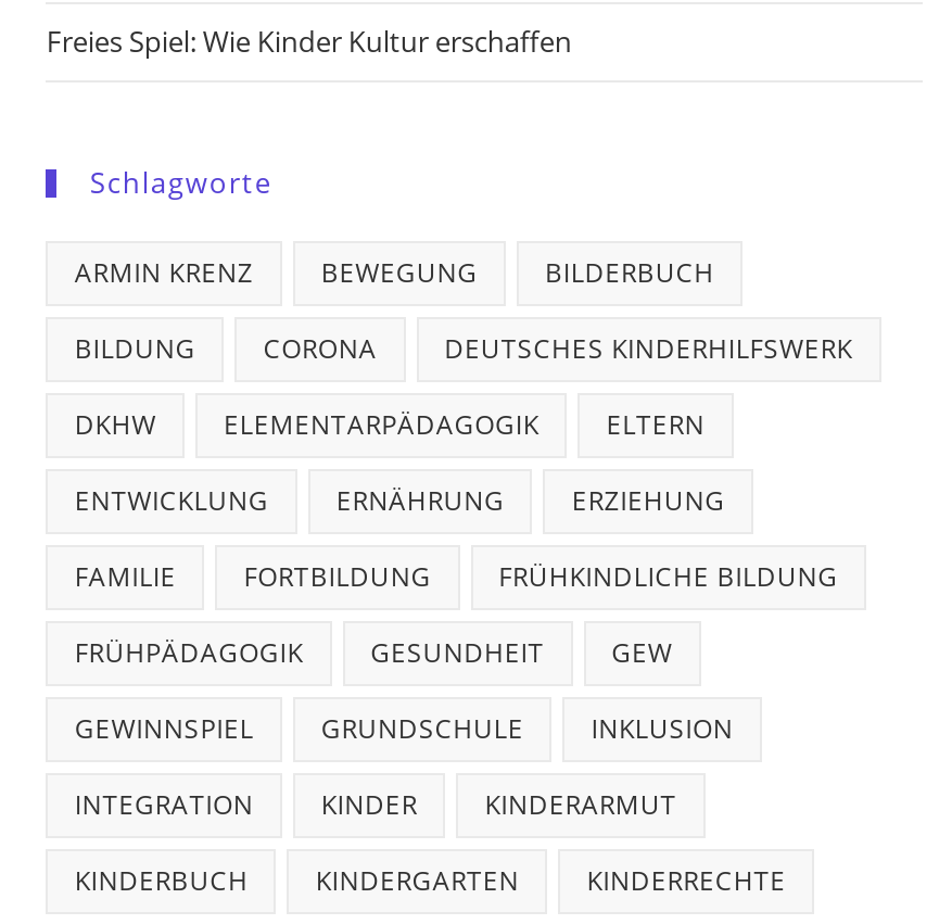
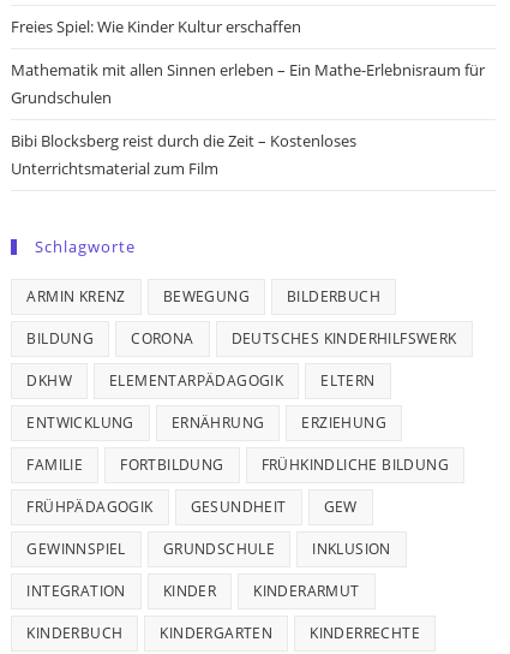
none -> [11,59,485,179] Mathematik mit allen Sinnen erleben – Ein Mathe-Erlebnisraum für | Grundschulen | Bibi Blocksberg reist durch die Zeit – Kostenloses | Unterrichtsmaterial zum Film

